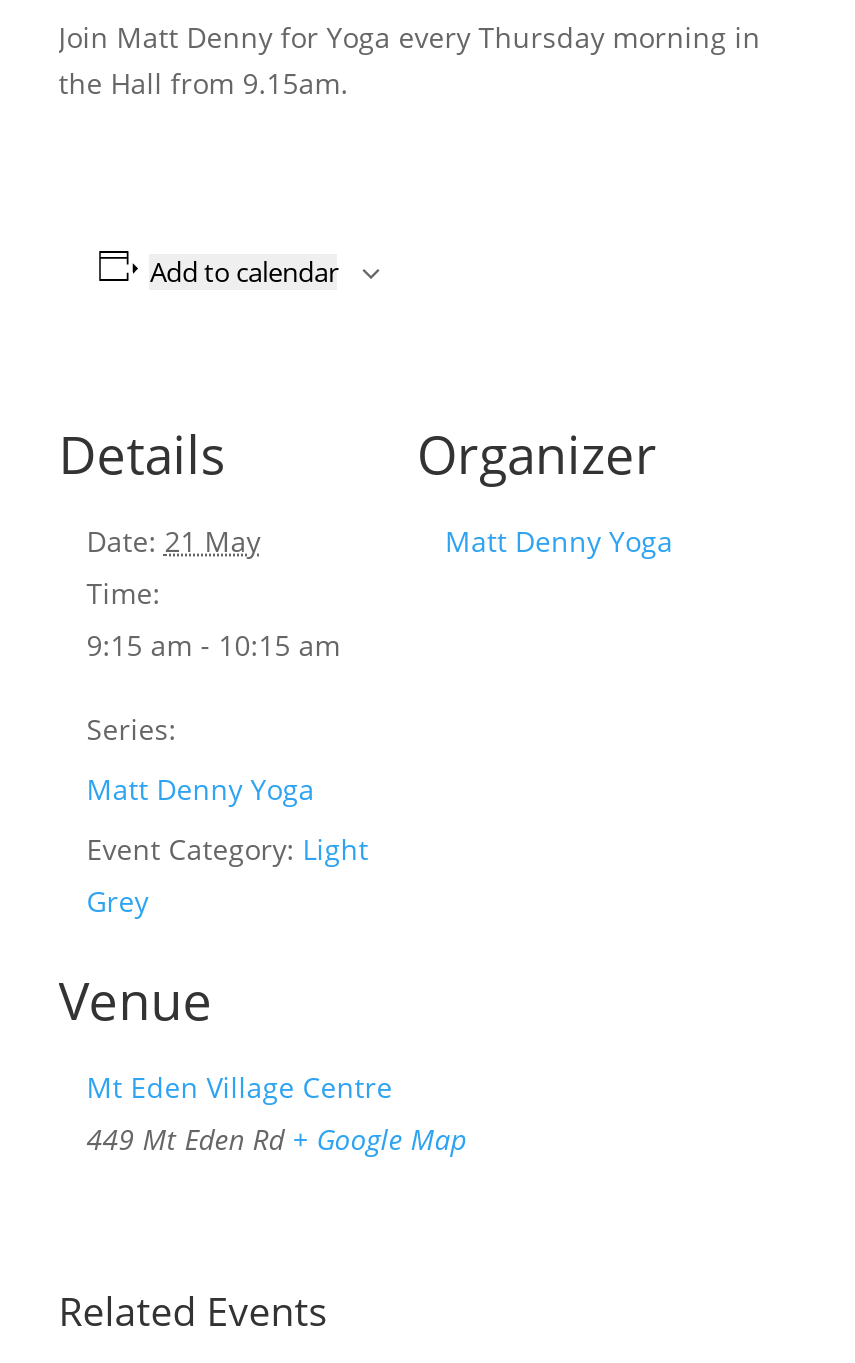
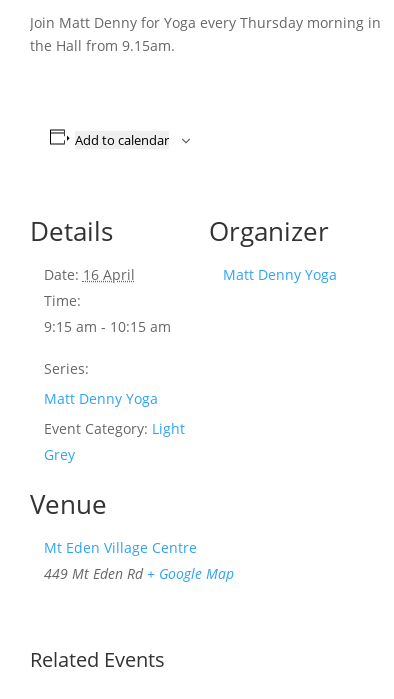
[87,522,261,560] Date: 21 May -> [44,265,135,284] Date: 16 April

